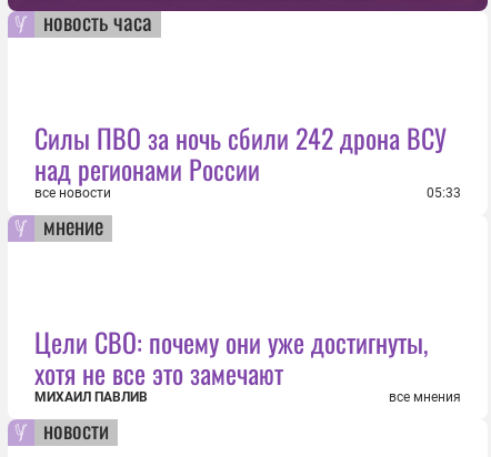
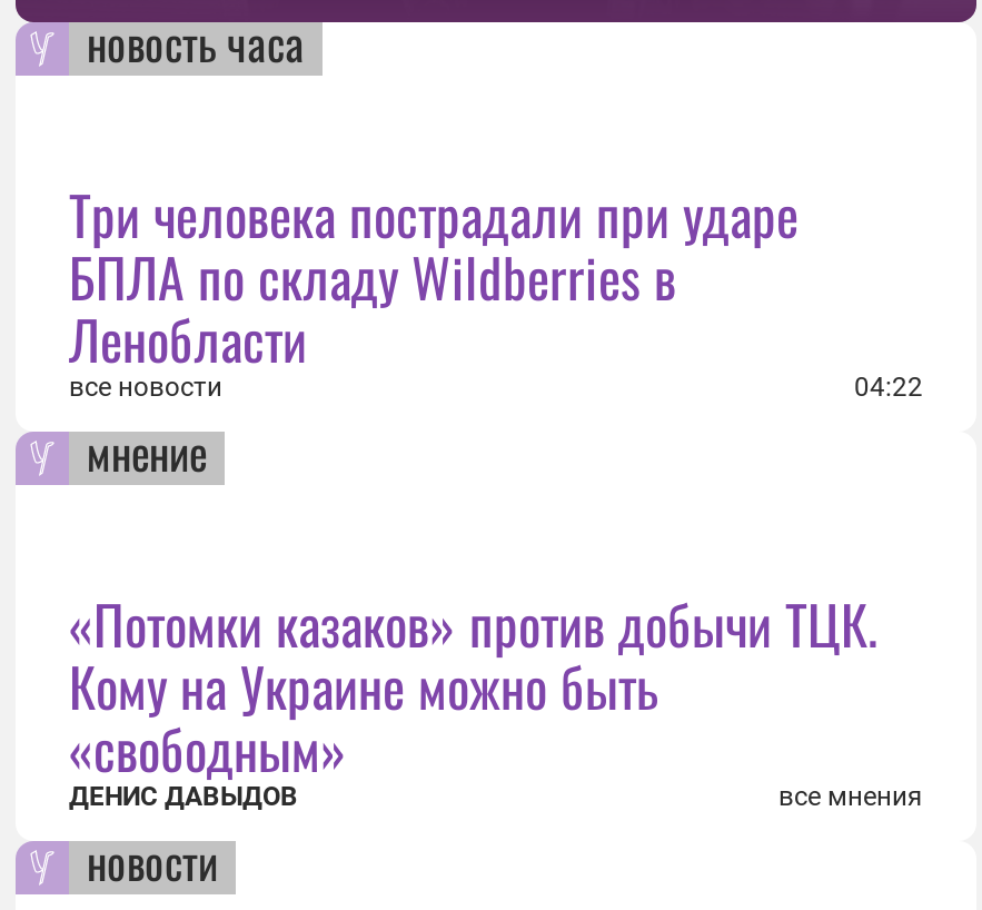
[34,118,447,189] Силы ПВО за ночь сбили 242 дрона ВСУ | над регионами России -> [69,174,799,378] Три человека пострадали при ударе | БПЛА по складу Wildberries в | Ленобласти
[427,185,461,201] 05:33 -> [854,372,923,403] 04:22
[34,322,428,405] Цели СВО: почему они уже достигнуты, | хотя не все это замечают | МИХАИЛ ПАВЛИВ -> [69,583,879,812] «Потомки казаков» против добычи ТЦК. | Кому на Украине можно быть | «свободным» | ДЕНИС ДАВЫДОВ

